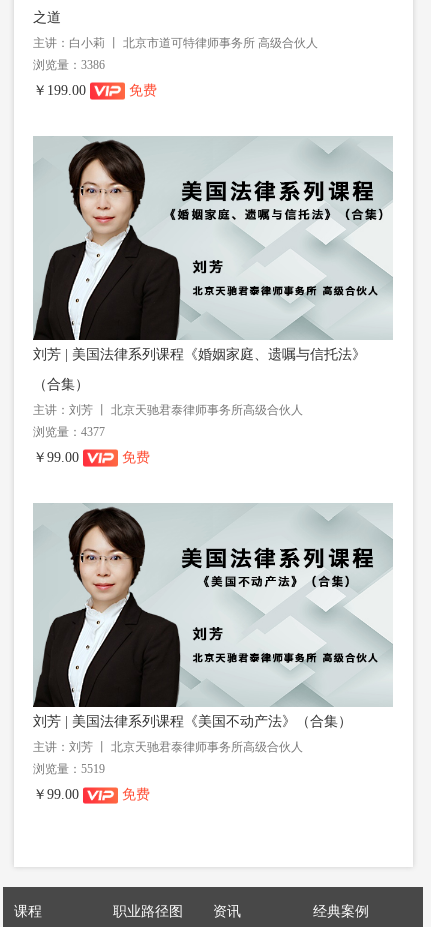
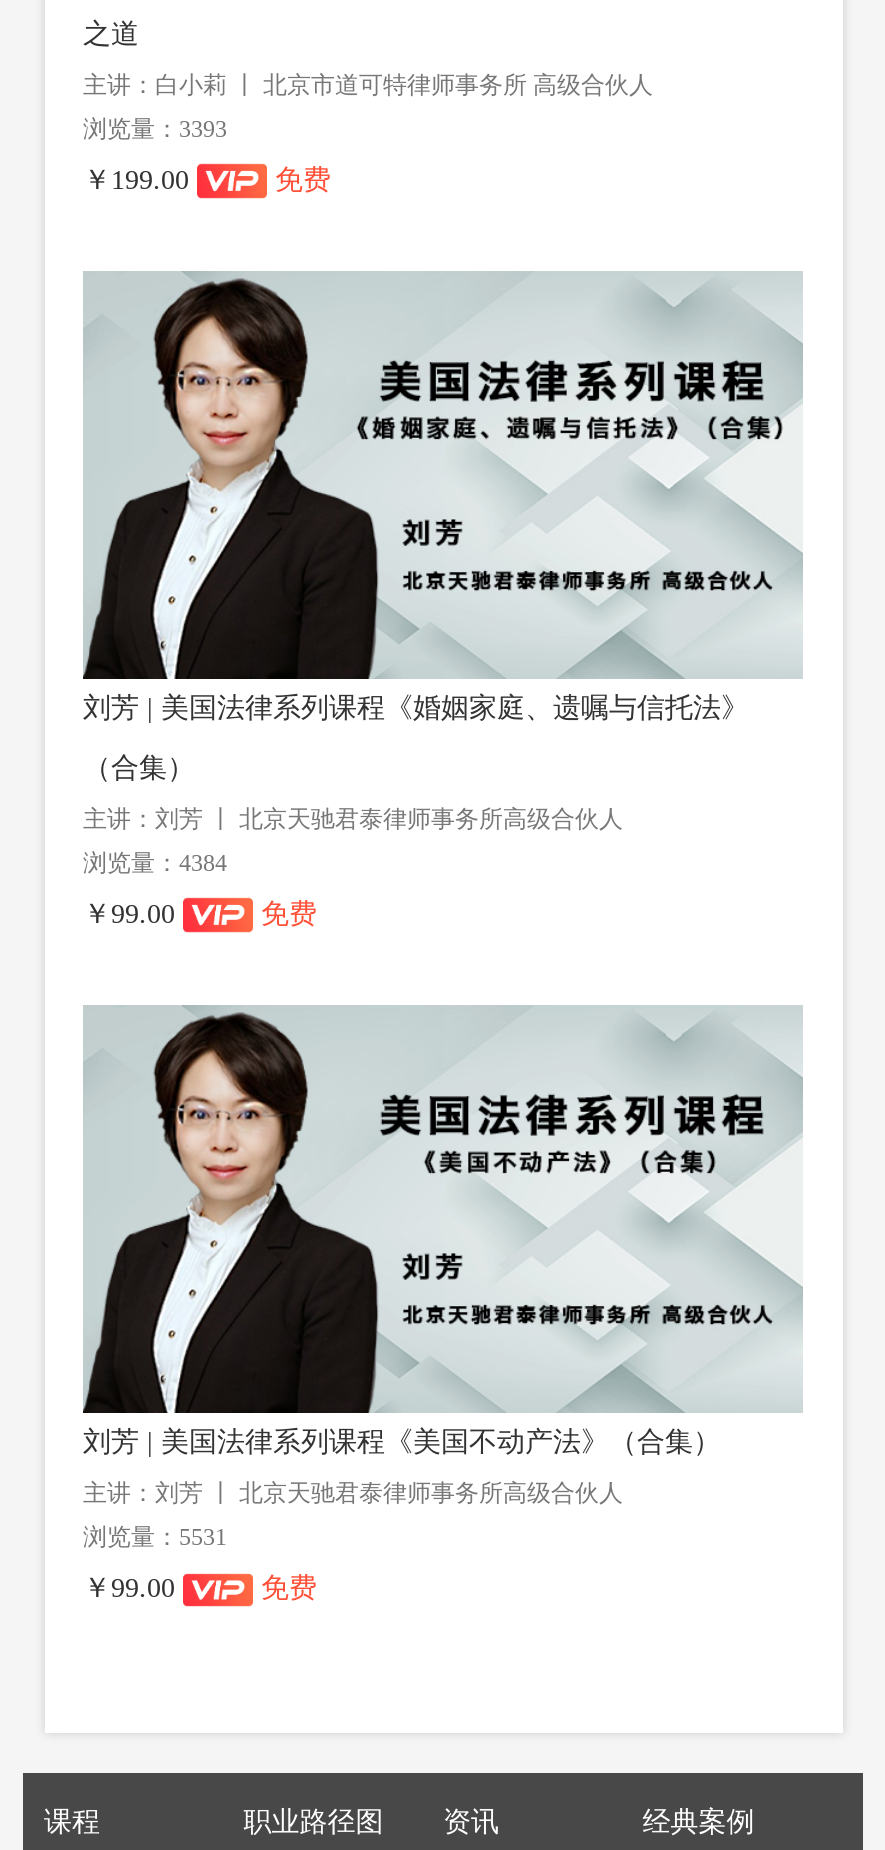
[33,58,105,72] 浏览量：3386 -> [83,114,227,142] 浏览量：3393
[33,425,105,439] 浏览量：4377 -> [83,848,227,876] 浏览量：4384
[33,762,105,776] 浏览量：5519 -> [83,1522,227,1550] 浏览量：5531

